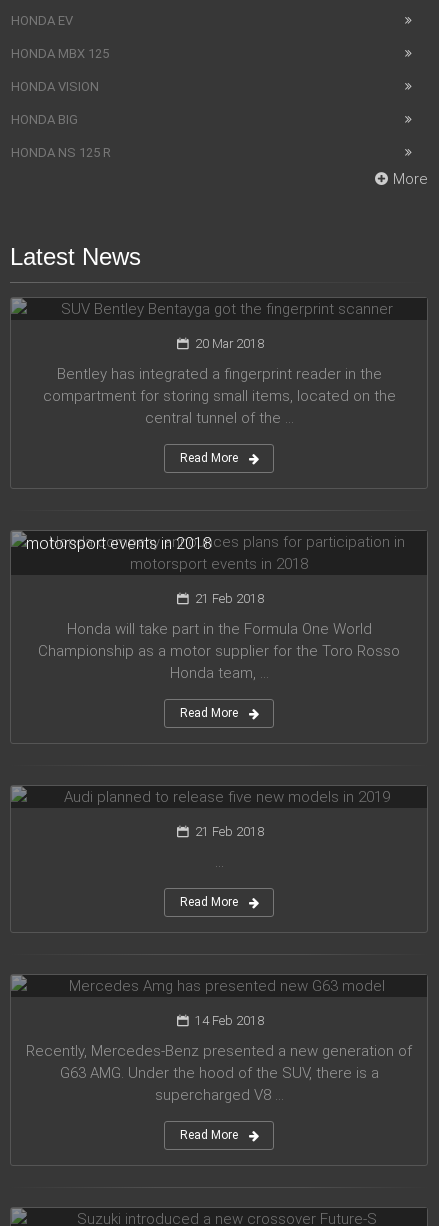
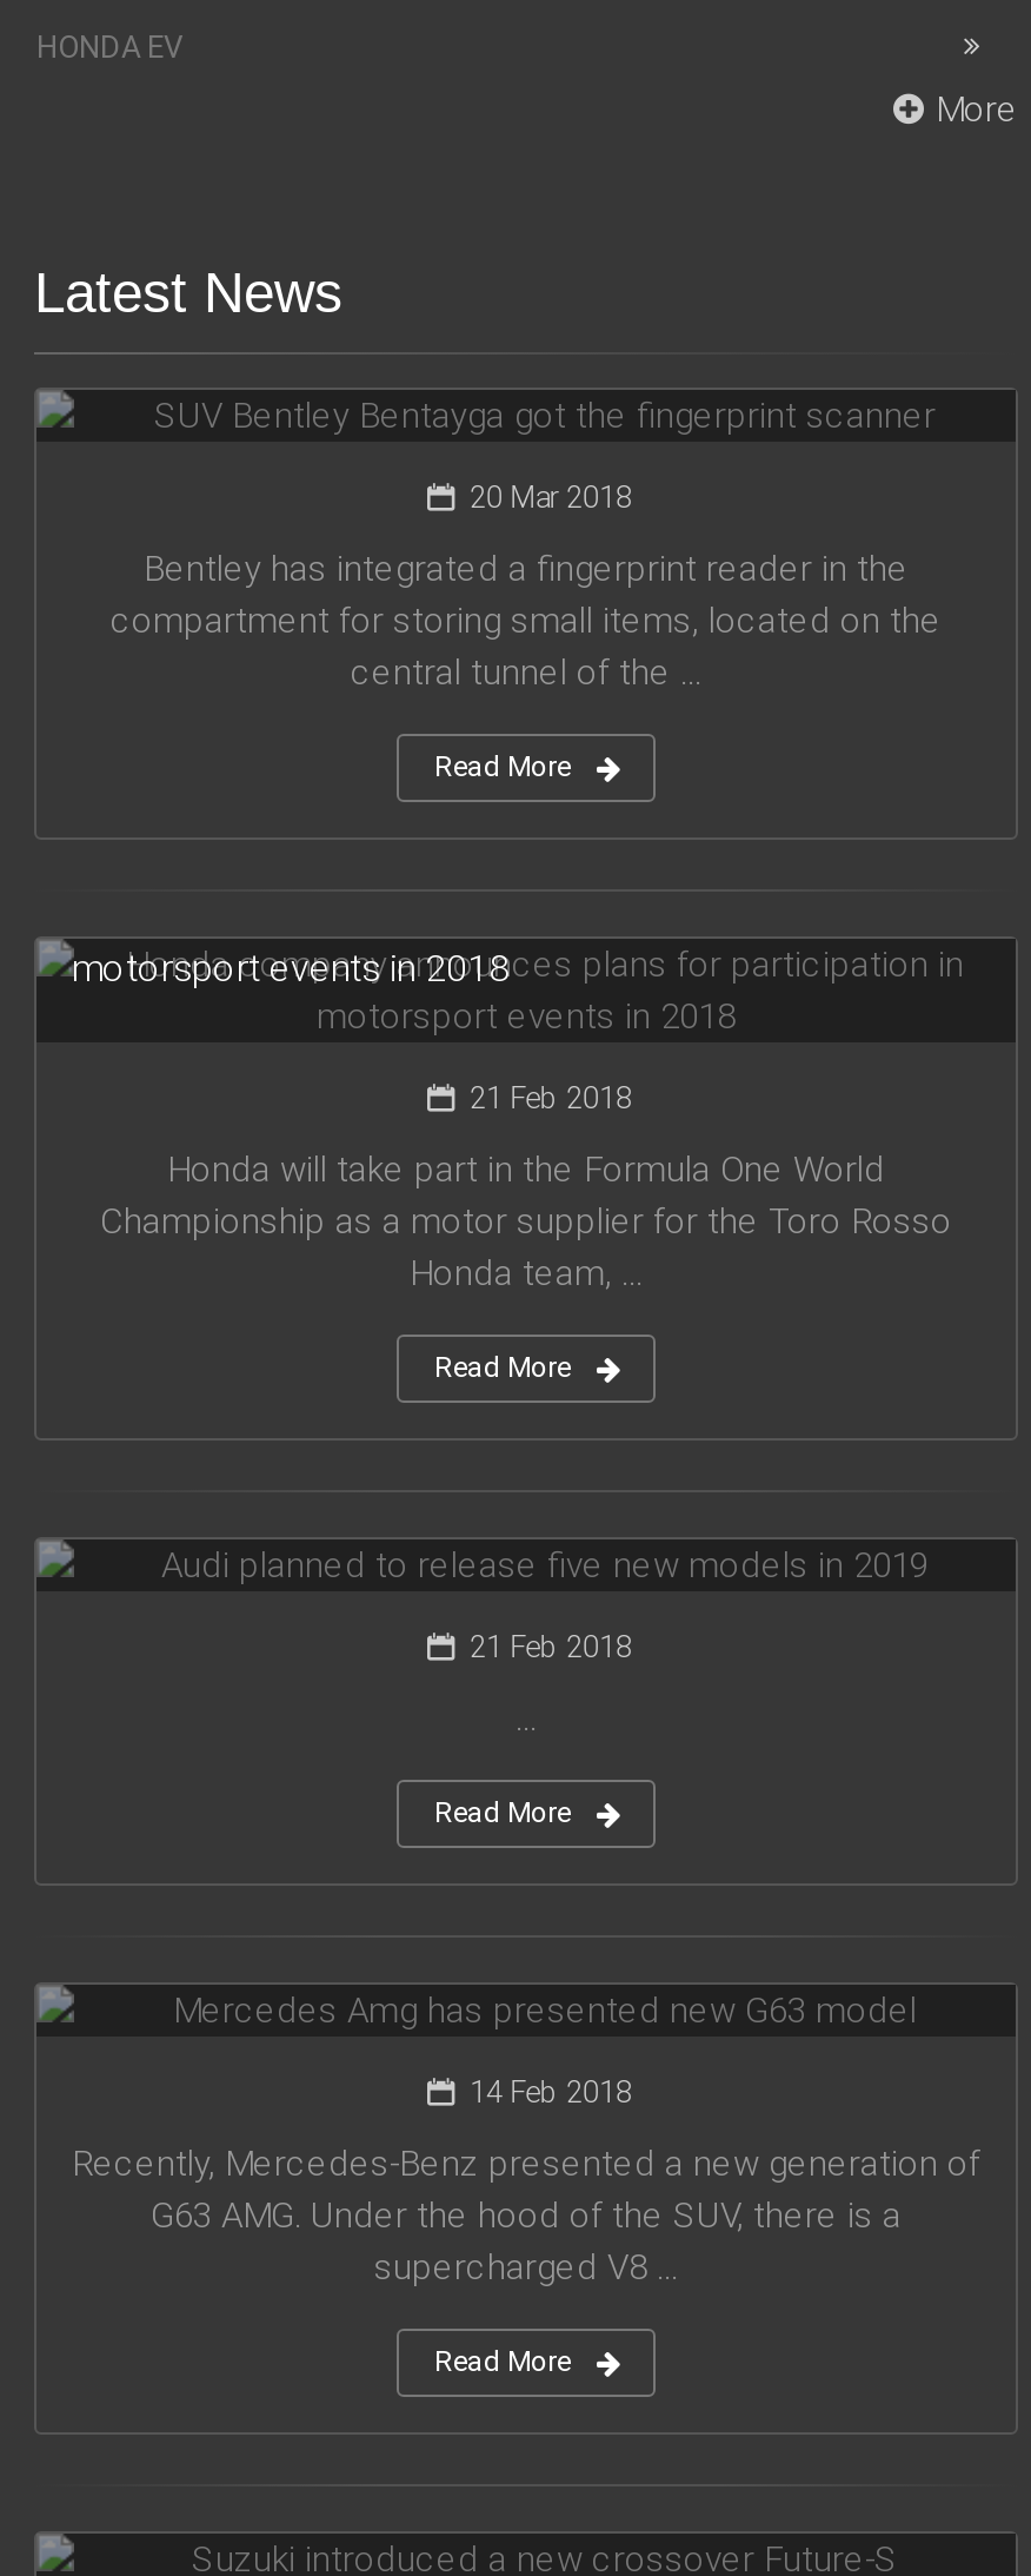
[11,45,111,159] HONDA MBX 125 | HONDA VISION | HONDA BIG | HONDA NS 125 R -> none

